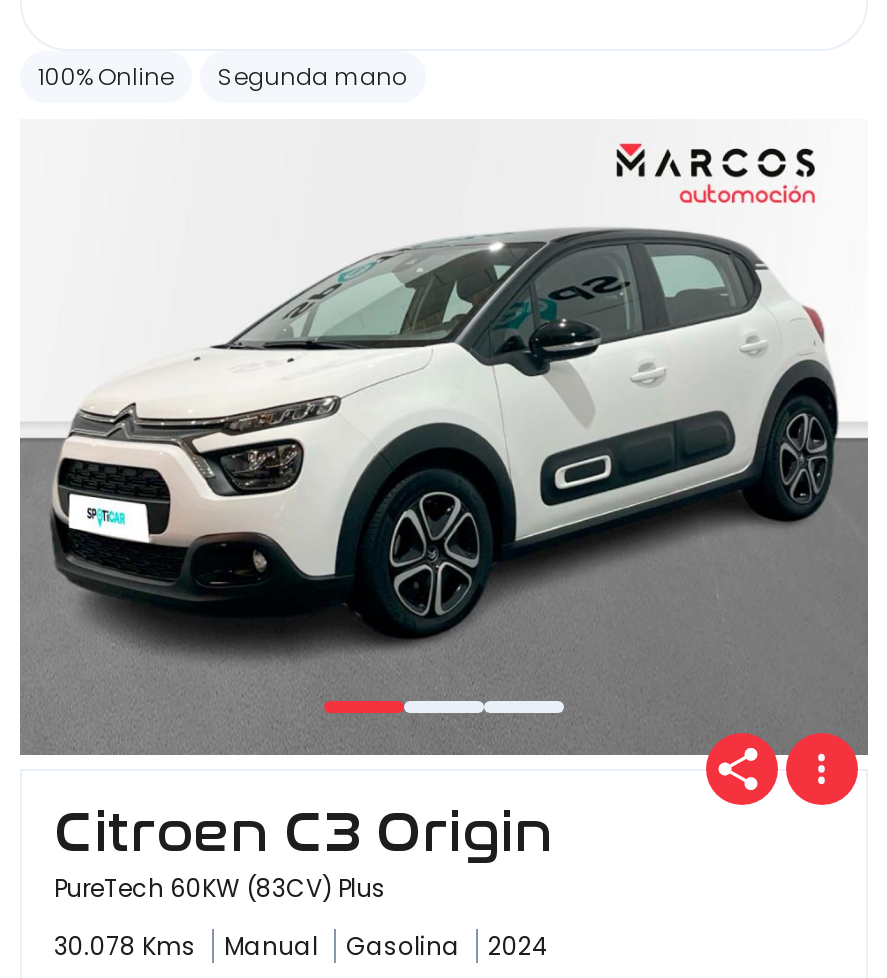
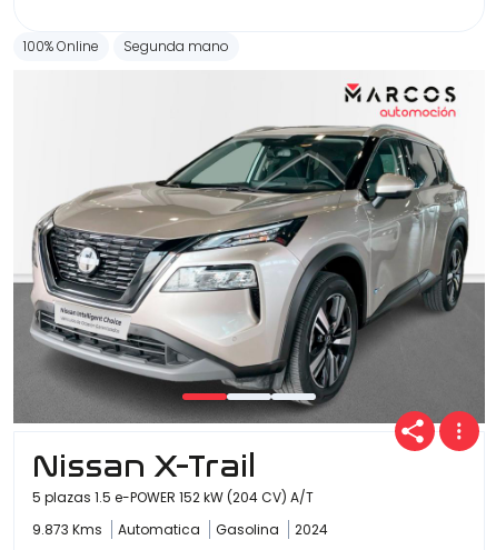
[20,217,870,905] [image] | Citroen C3 Origin | PureTech 60KW (83CV) Plus -> [14,123,485,507] [image] | Nissan X-Trail | 5 plazas 1.5 e-POWER 152 kW (204 CV) A/T
[54,929,324,963] 30.078 Kms | Manual -> [32,520,204,539] 9.873 Kms | Automatica

